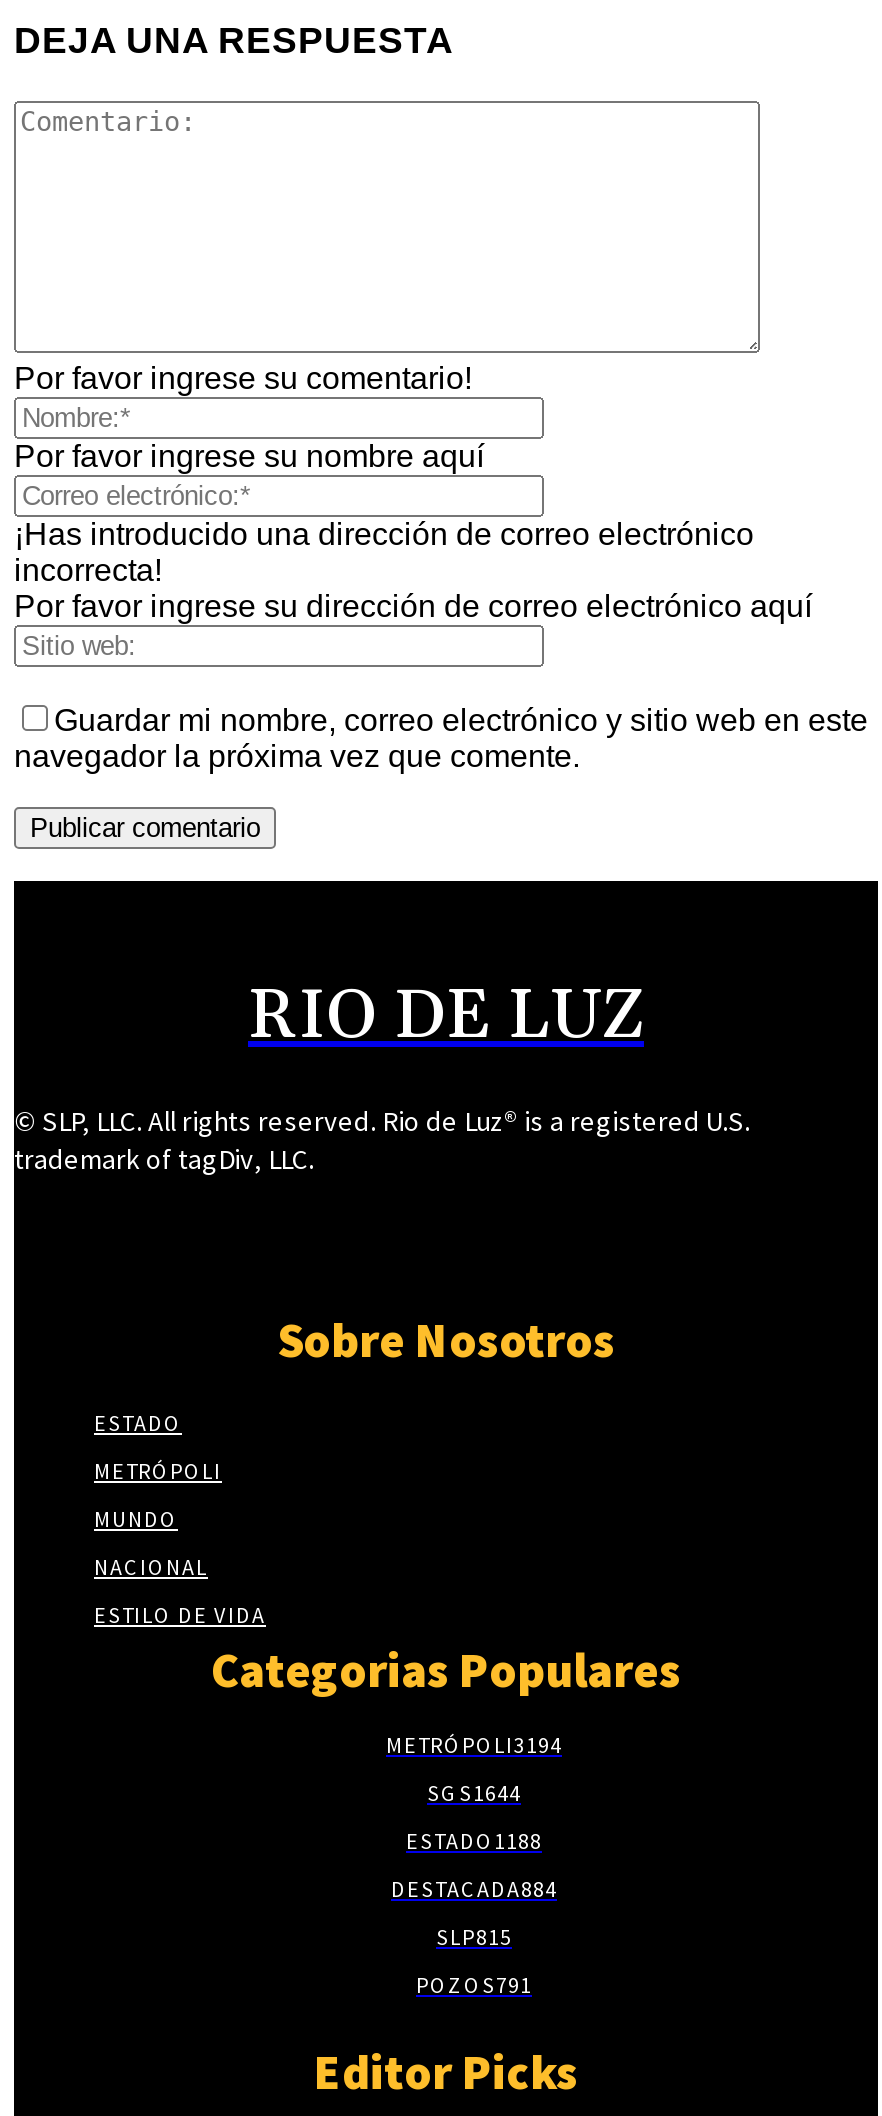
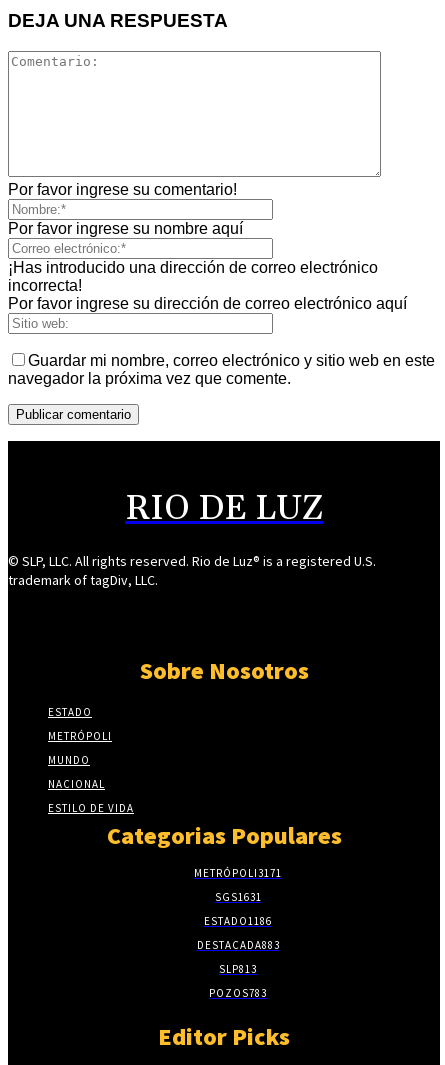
[386,1732,562,1760] METRÓPOLI3194 -> [194,866,282,880] METRÓPOLI3171
[427,1780,521,1808] SGS 1644 -> [214,890,261,904] SGS 1631
[406,1828,542,1856] ESTADO 1188 -> [204,914,272,928] ESTADO 1186
[391,1876,557,1904] DESTACADA884 -> [196,938,279,952] DESTACADA883
[436,1924,512,1952] SLP815 -> [219,962,257,976] SLP813
[416,1972,532,2000] POZOS791 -> [209,986,267,1000] POZOS783

